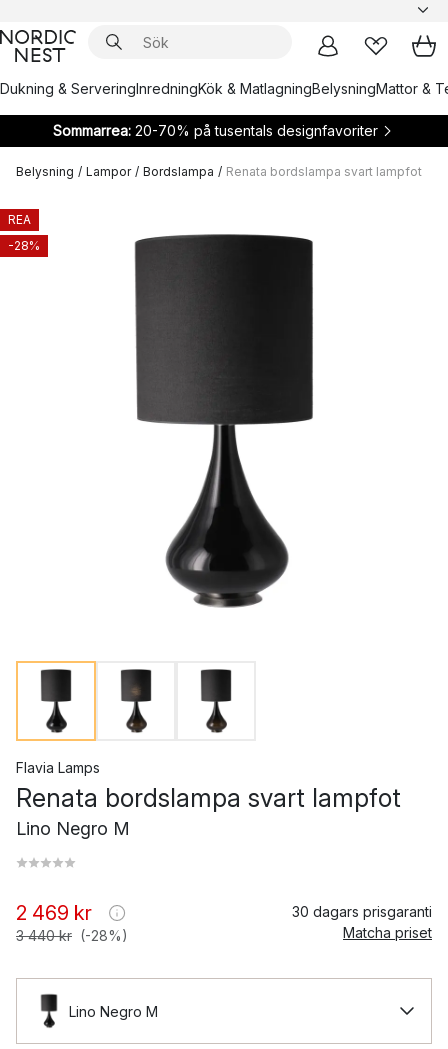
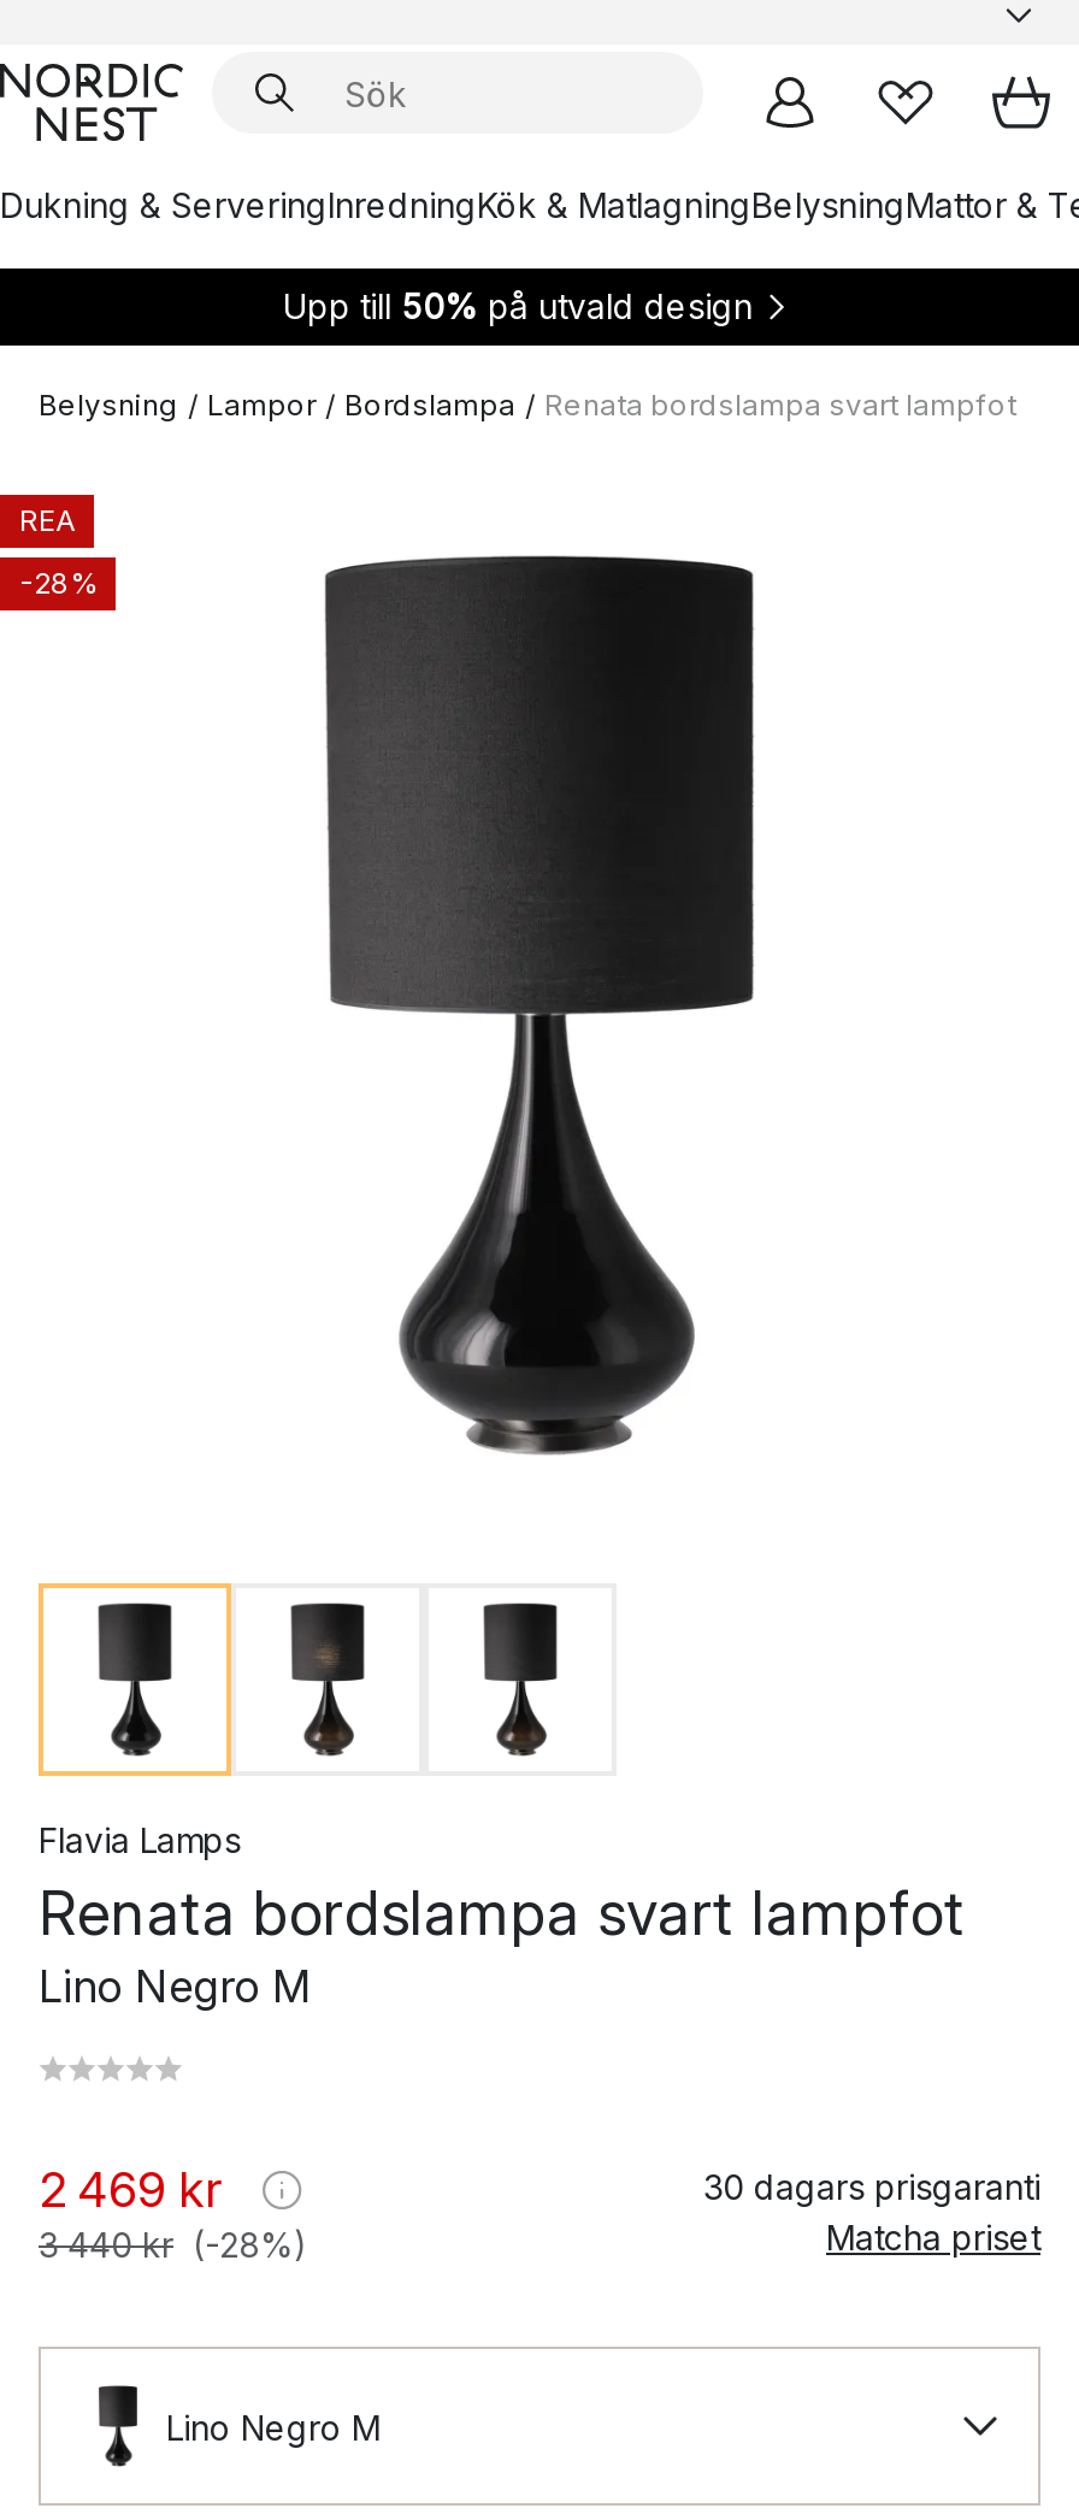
[52,122,377,139] Sommarrea: 20-70% på tusentals designfavoriter -> [283,285,753,326] Upp till 50% på utvald design

